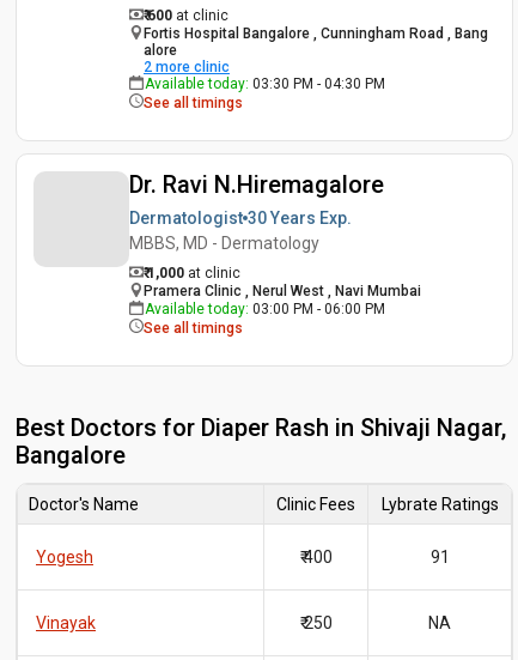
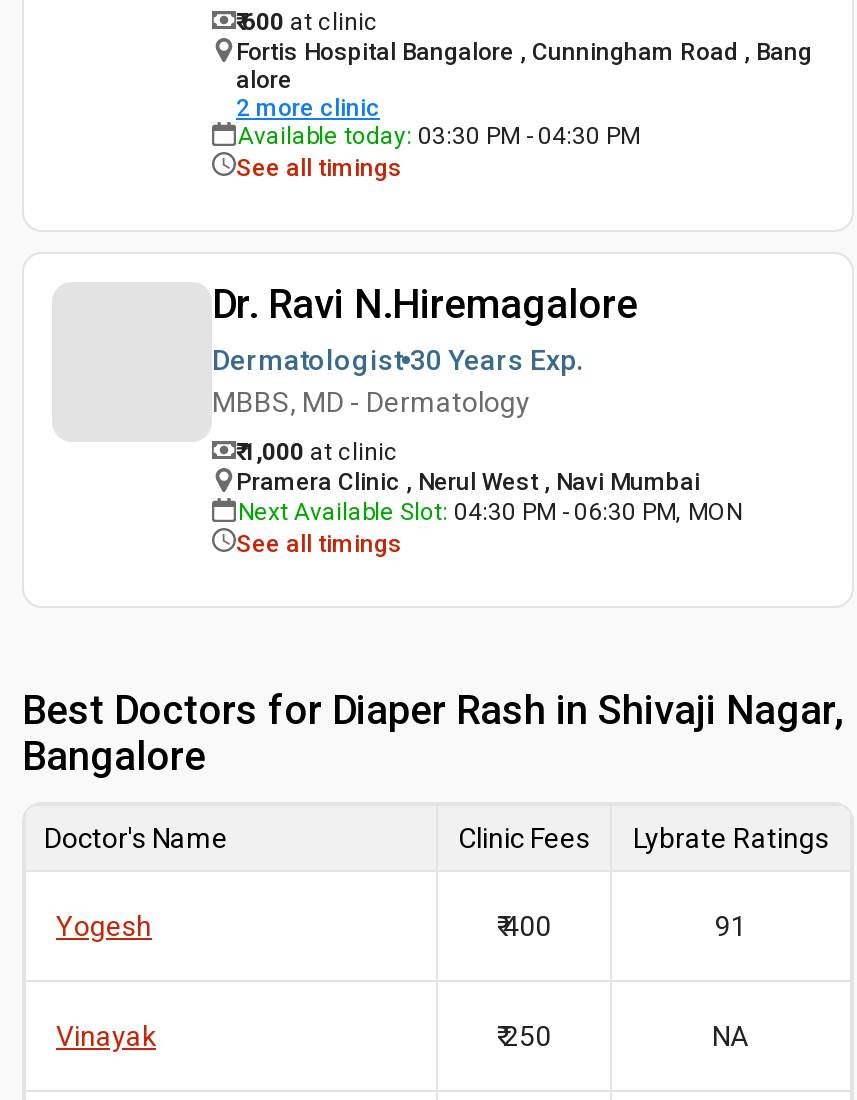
[145,301,385,317] Available today: 03:00 PM - 06:00 PM -> [238,498,742,526] Next Available Slot: 04:30 PM - 06:30 PM, MON

